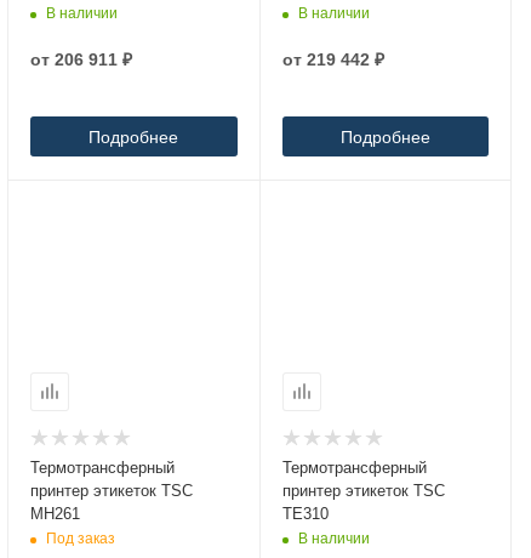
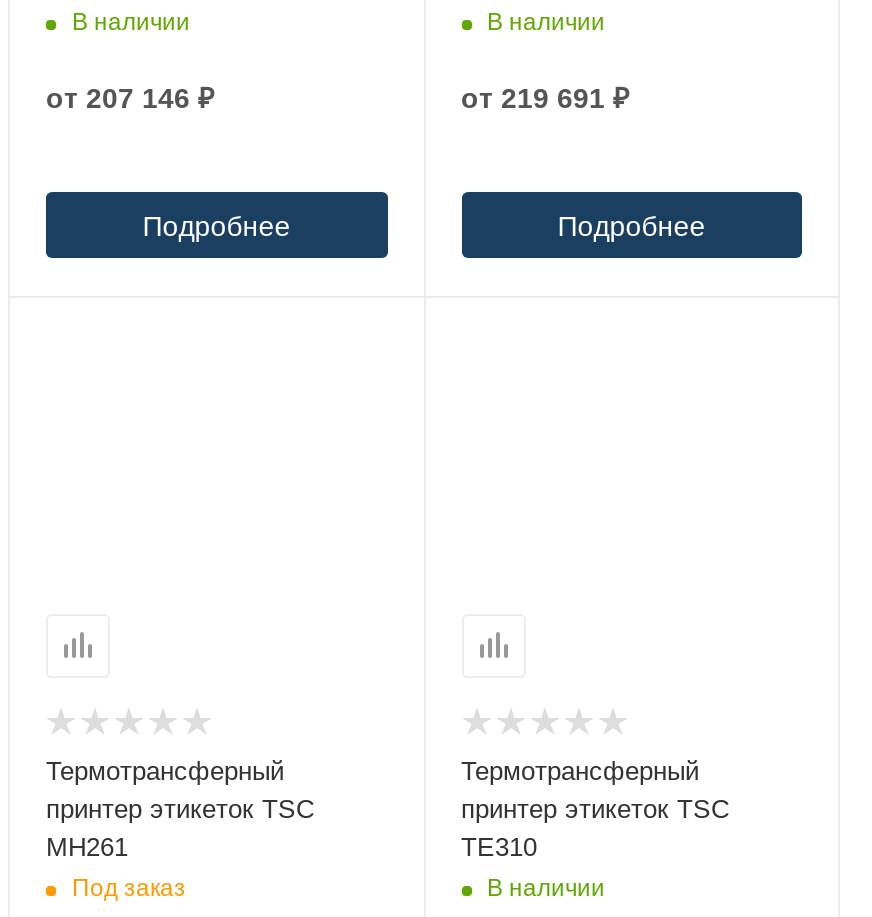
[30,50,132,69] от 206 911 ₽ -> [46,82,214,114] от 207 146 ₽
[282,50,384,69] от 219 442 ₽ -> [461,82,629,114] от 219 691 ₽

